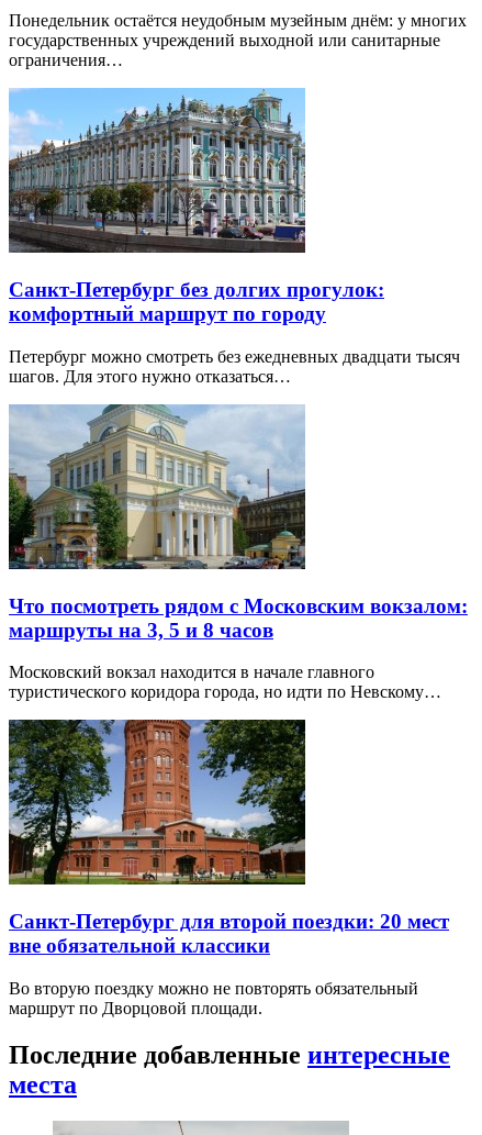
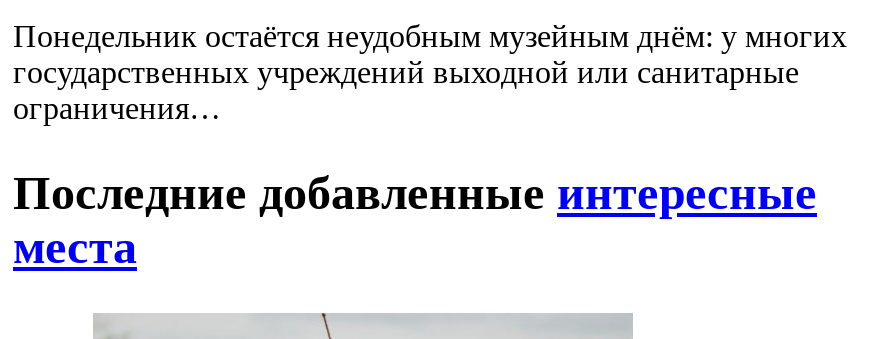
[8,87,460,385] [image] | Санкт-Петербург без долгих прогулок: | комфортный маршрут по городу | Петербург можно смотреть без ежедневных двадцати тысяч | шагов. Для этого нужно отказаться… -> none
[8,403,468,701] [image] | Что посмотреть рядом с Московским вокзалом: | маршруты на 3, 5 и 8 часов | Московский вокзал находится в начале главного | туристического коридора города, но идти по Невскому… -> none
[8,719,449,1017] [image] | Санкт-Петербург для второй поездки: 20 мест | вне обязательной классики | Во вторую поездку можно не повторять обязательный | маршрут по Дворцовой площади. -> none

